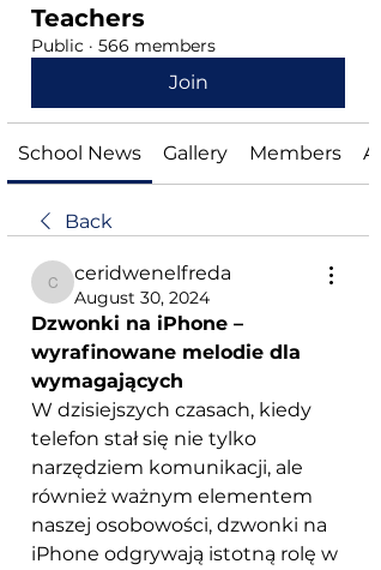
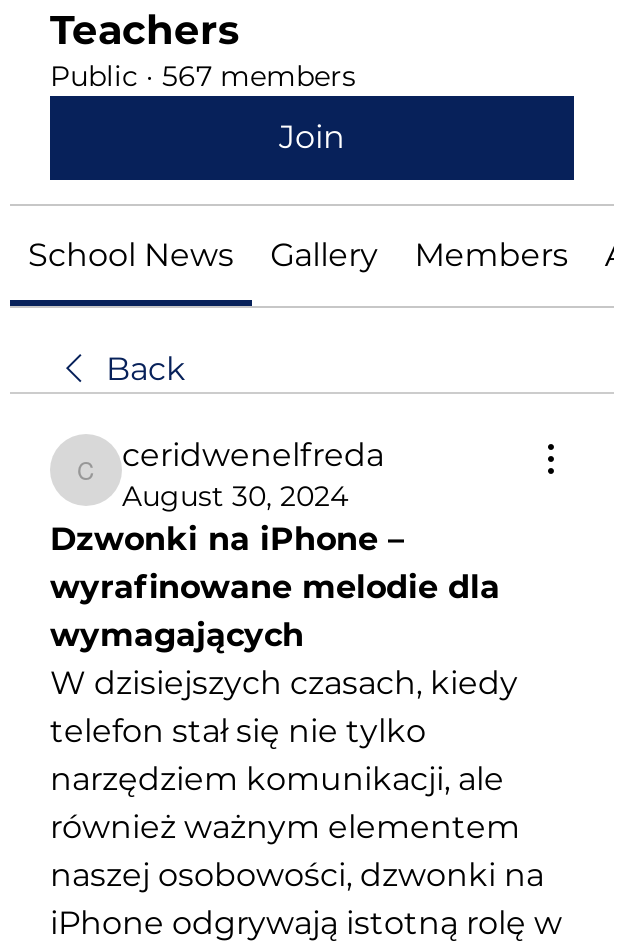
[31,35,216,56] Public · 566 members -> [50,58,356,94] Public · 567 members

